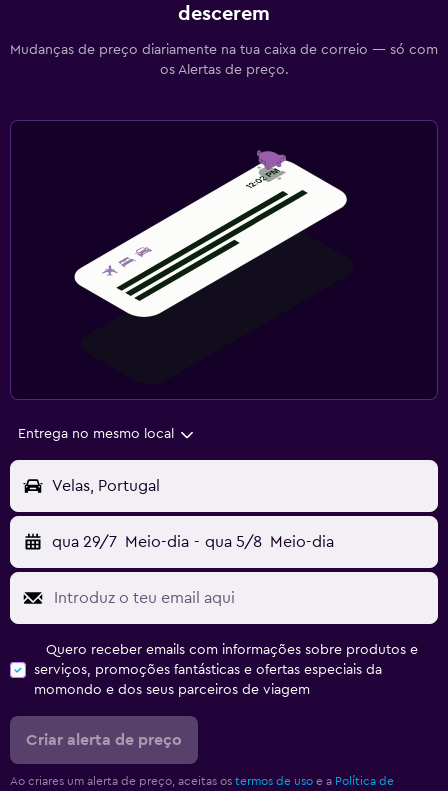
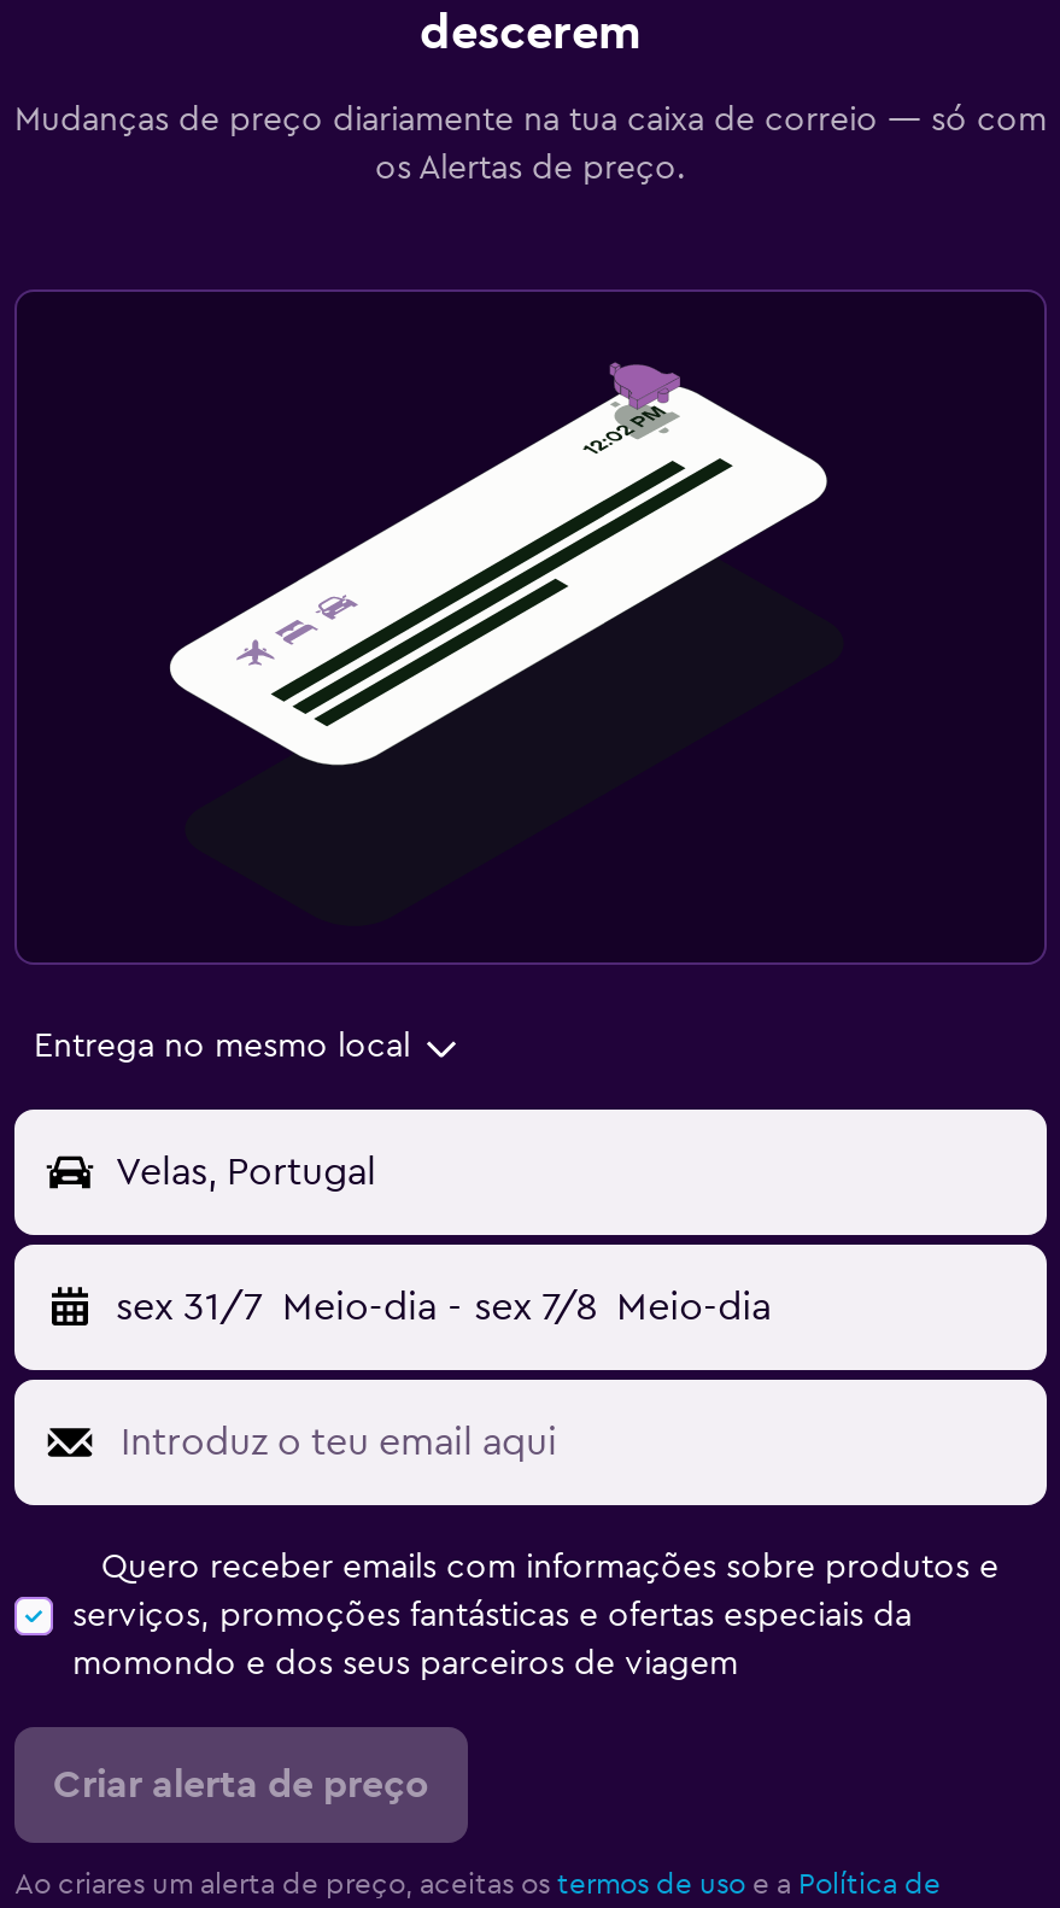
[52,534,334,550] qua 29/7 Meio-dia - qua 5/8 Meio-dia -> [116,1289,771,1328] sex 31/7 Meio-dia - sex 7/8 Meio-dia

